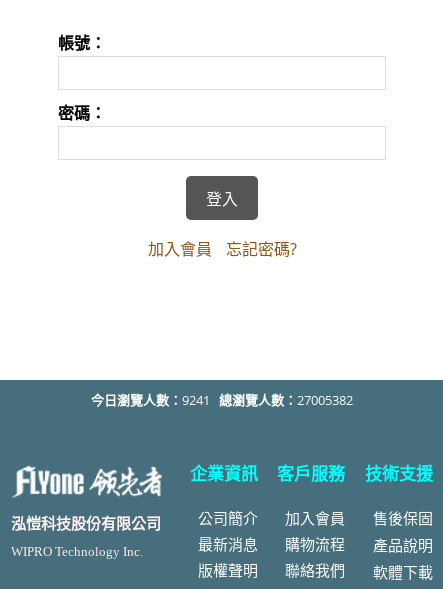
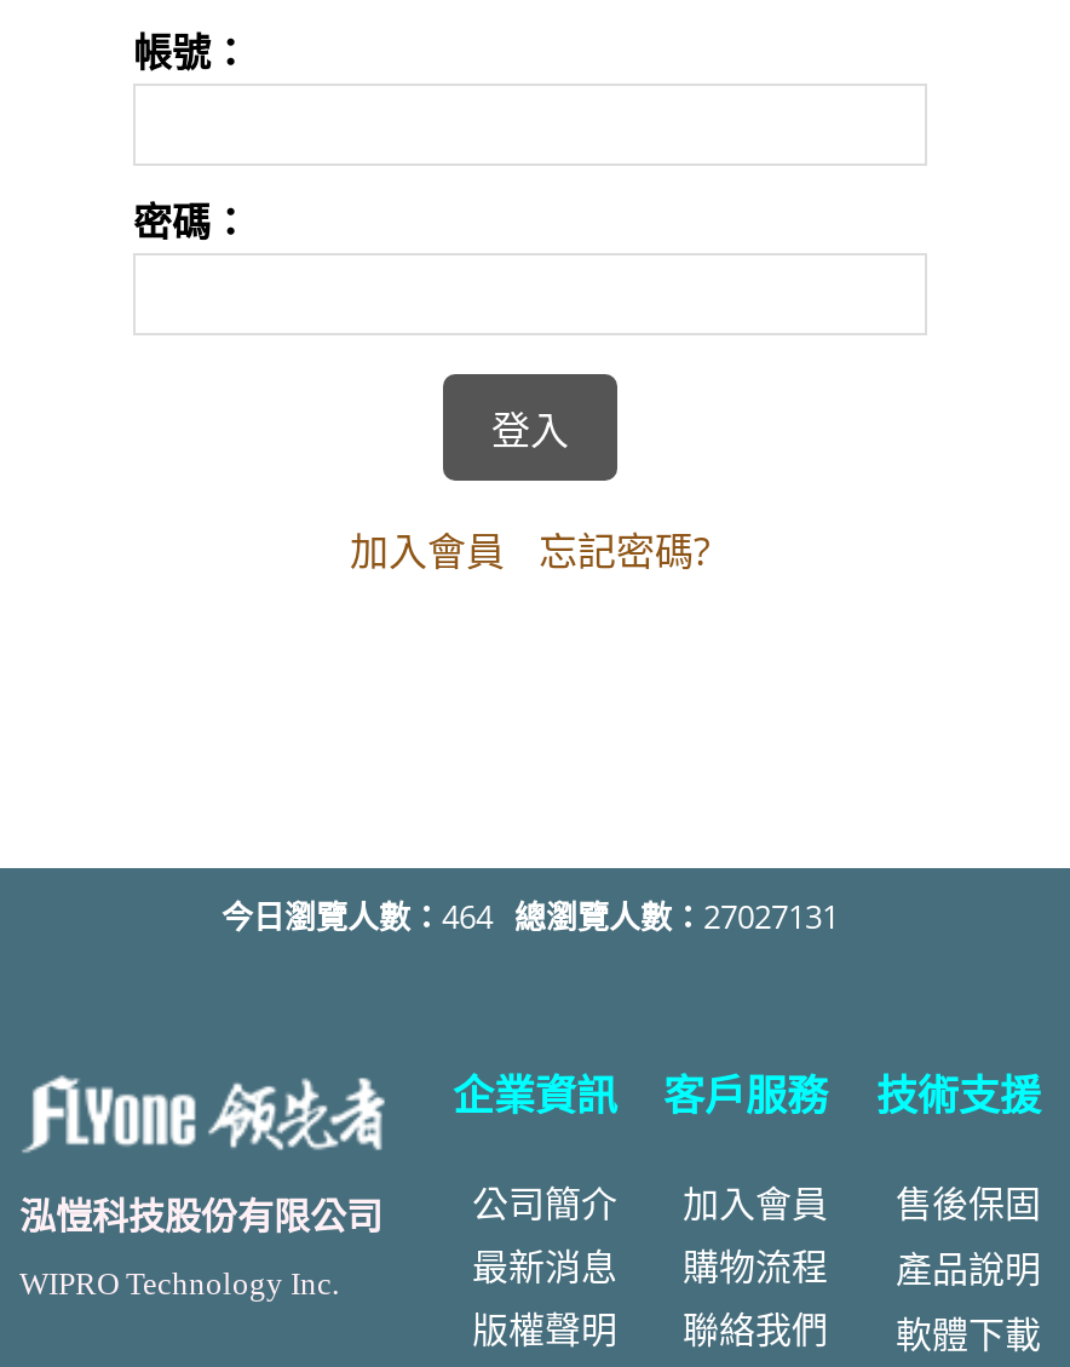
[91,391,353,409] 今日瀏覽人數：9241總瀏覽人數：27005382 -> [222,895,839,938] 今日瀏覽人數：464總瀏覽人數：27027131

